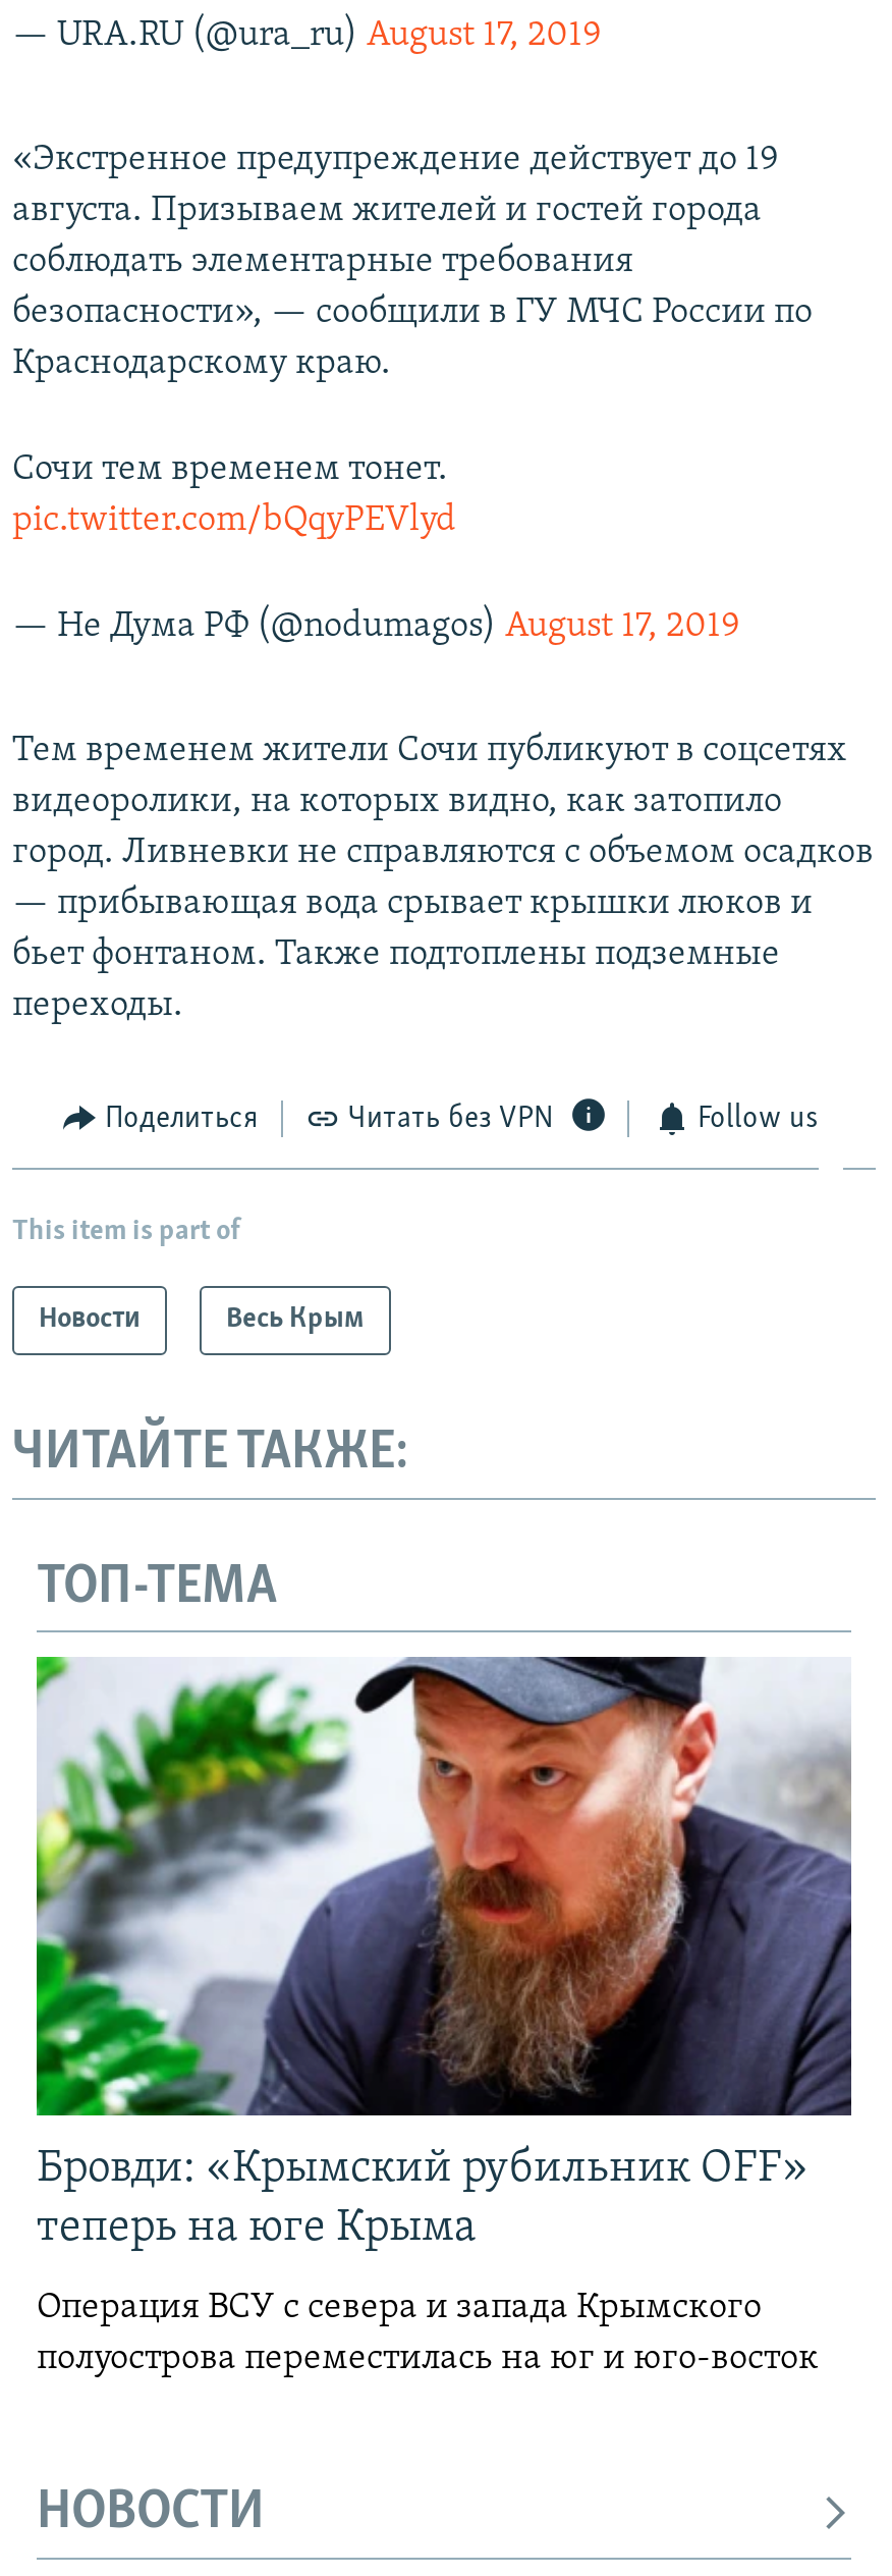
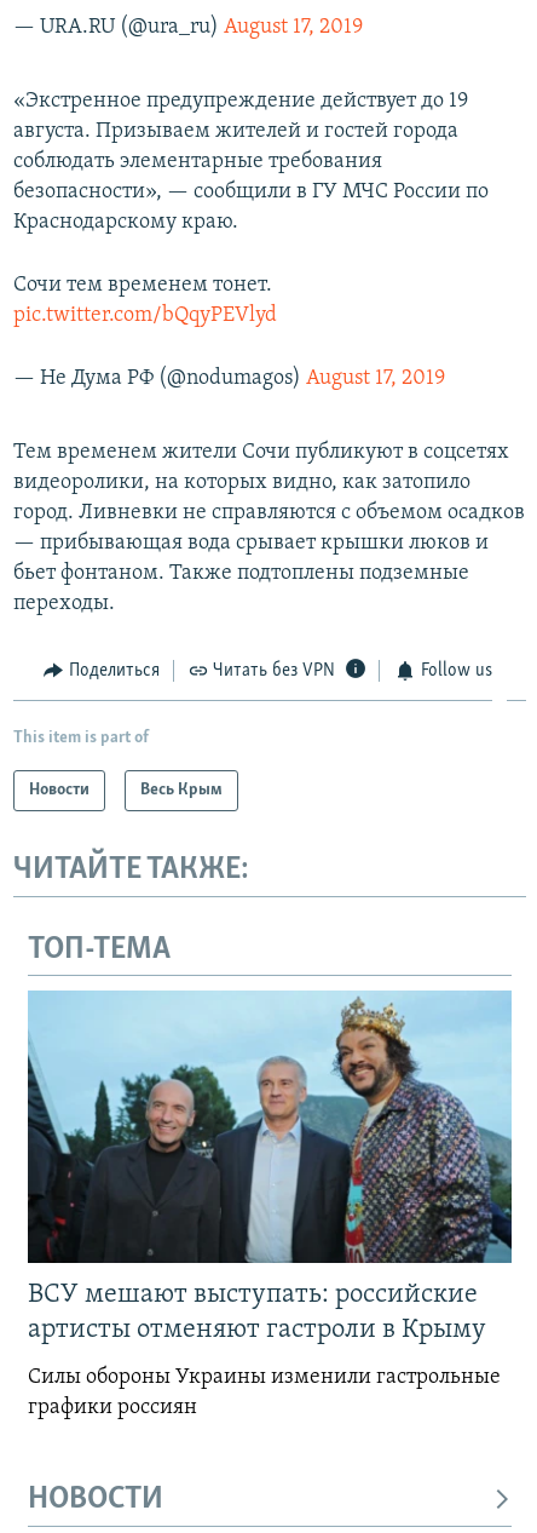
[35,1655,853,2253] [image] | Бровди: «Крымский рубильник OFF» | теперь на юге Крыма -> [27,991,513,1345] [image] | ВСУ мешают выступать: российские | артисты отменяют гастроли в Крыму
[37,2289,819,2379] Операция ВСУ с севера и запада Крымского | полуострова переместилась на юг и юго-восток -> [28,1366,501,1420] Силы обороны Украины изменили гастрольные | графики россиян

